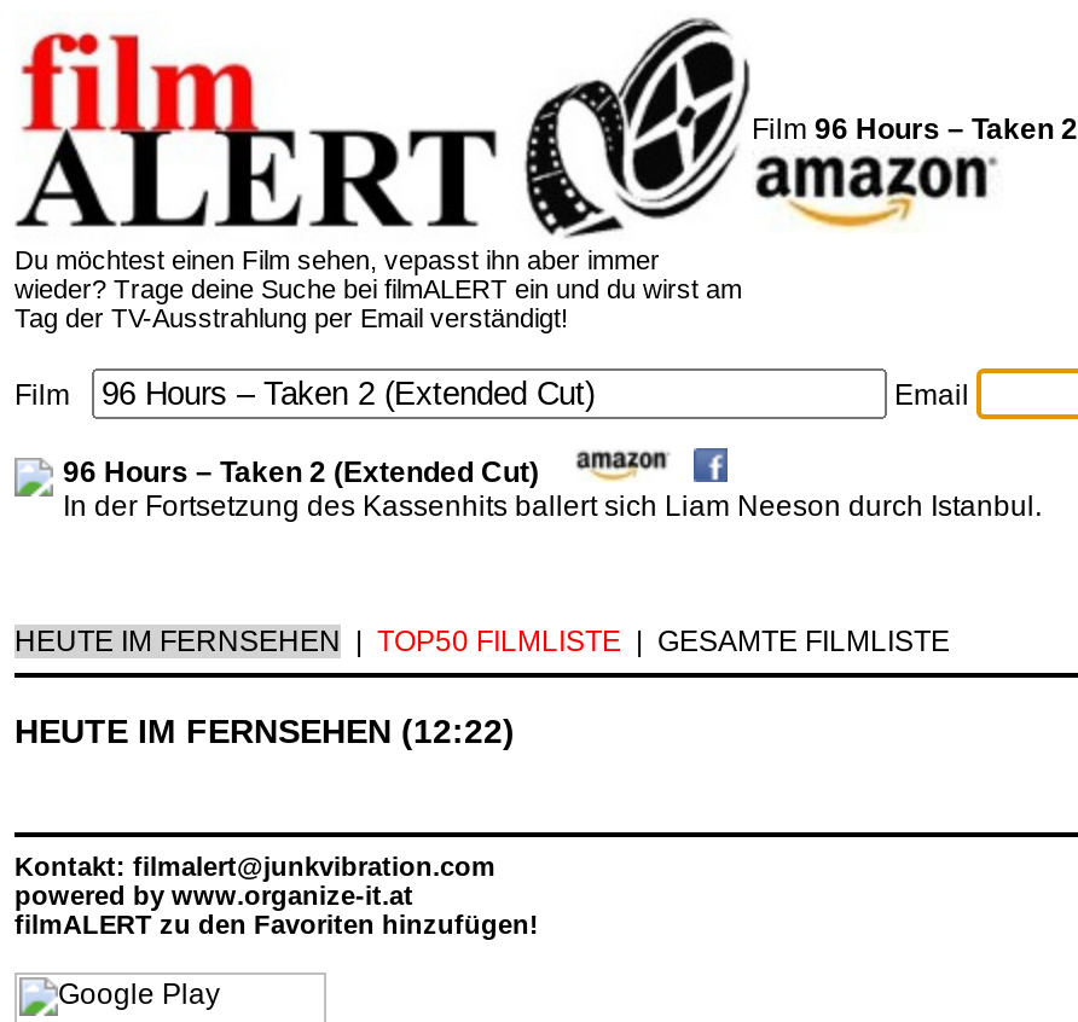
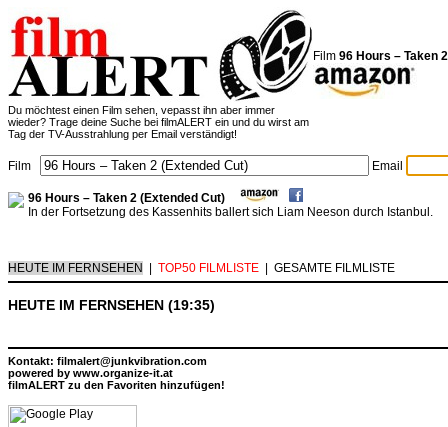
[15,712,515,750] HEUTE IM FERNSEHEN (12:22) -> [8,297,215,313] HEUTE IM FERNSEHEN (19:35)

